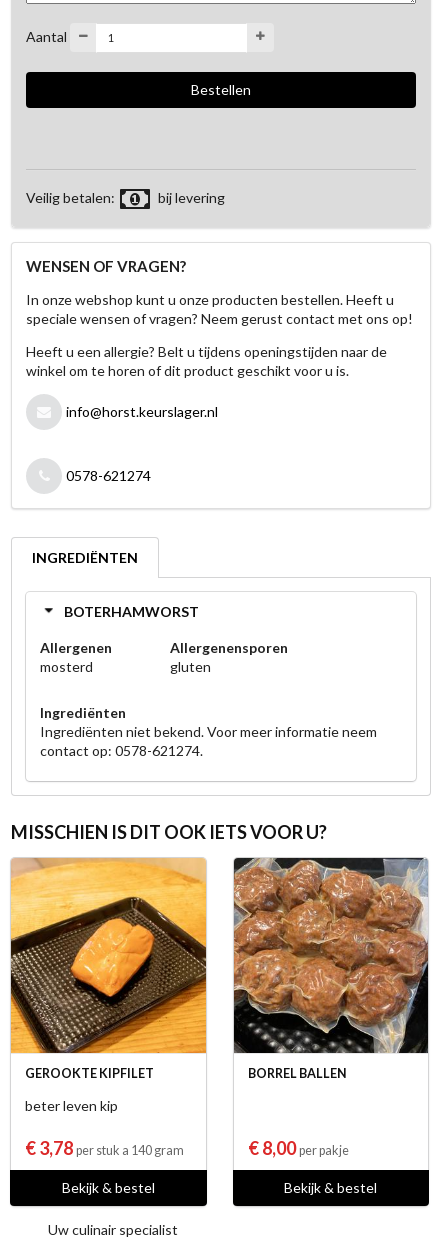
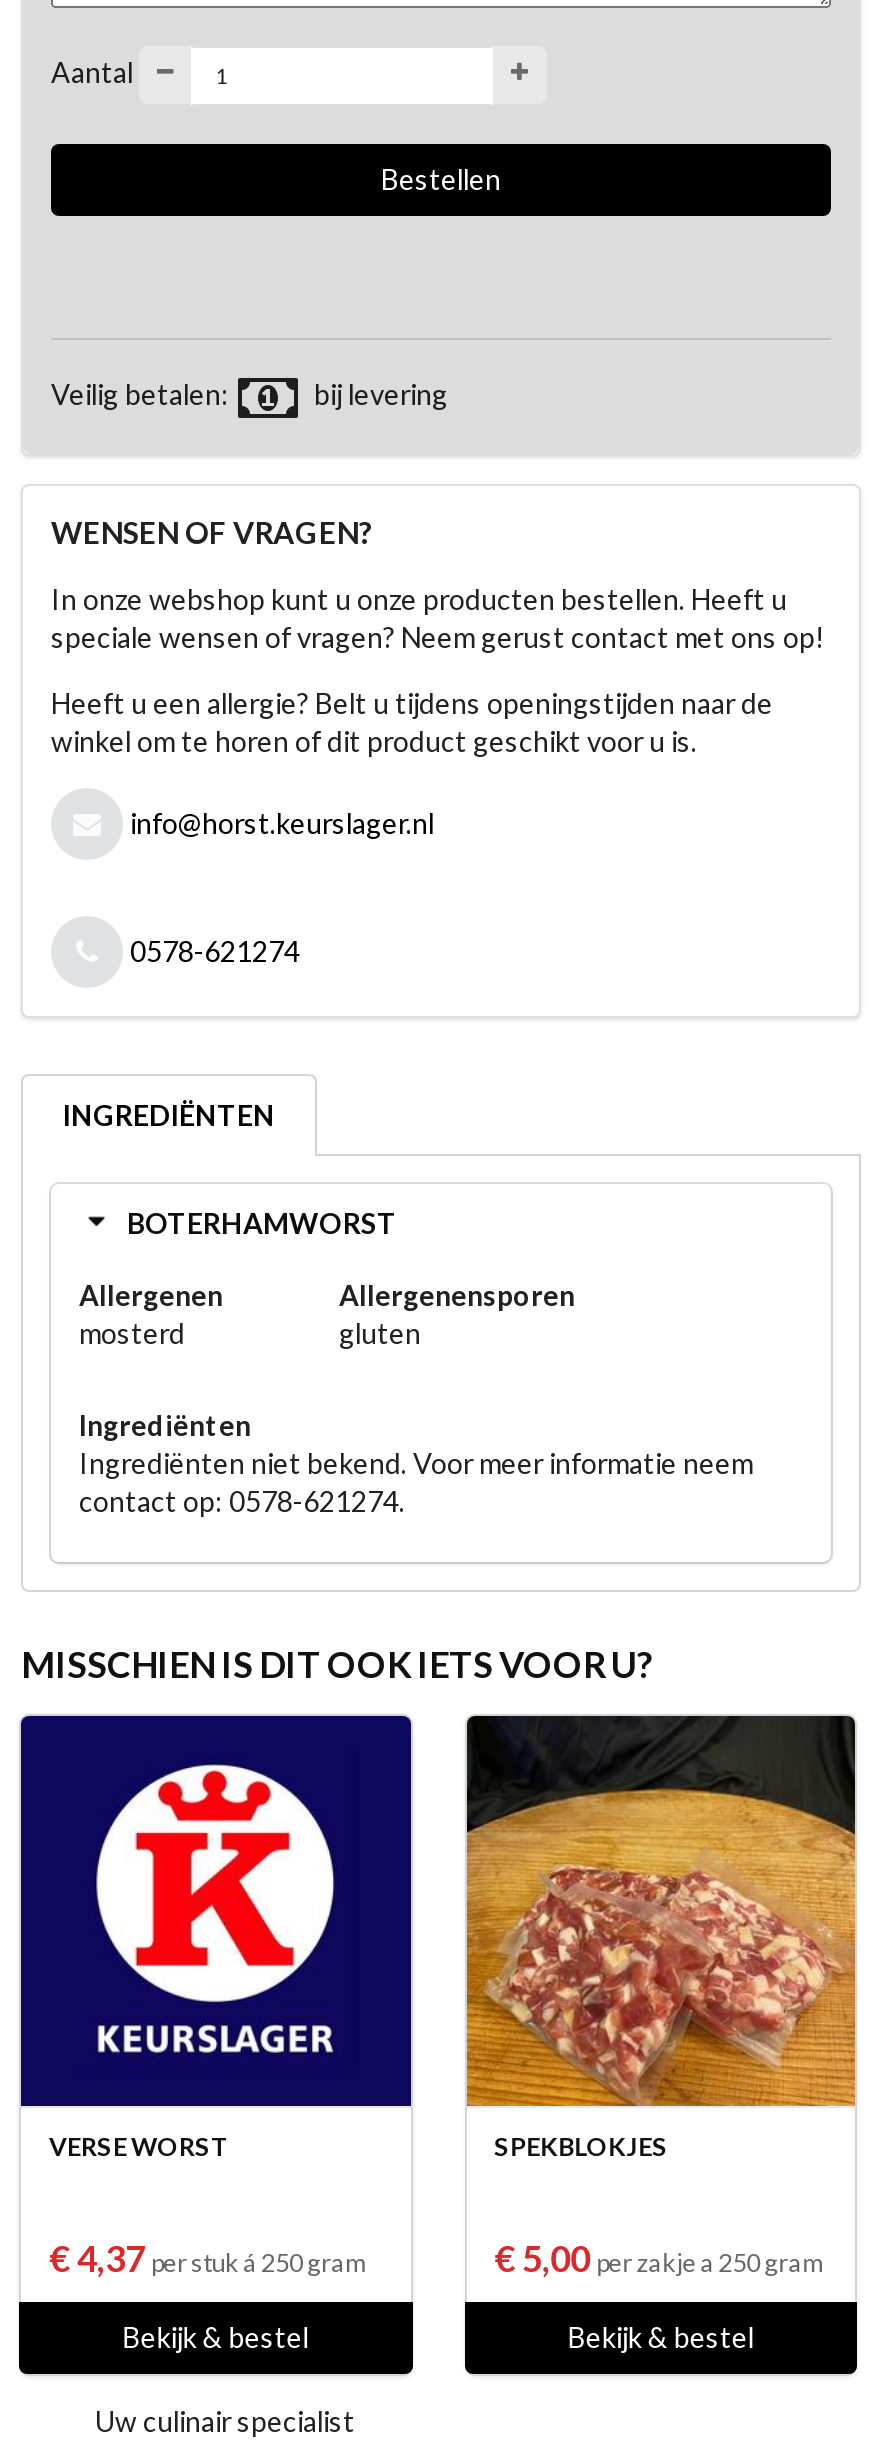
[10,857,207,1159] [image] | GEROOKTE KIPFILET | beter leven kip | € 3,78 per stuk a 140 gram -> [19,1714,413,2280] [image] | VERSE WORST | € 4,37 per stuk á 250 gram
[233,857,429,1081] [image] | BORREL BALLEN -> [465,1714,857,2162] [image] | SPEKBLOKJES
[248,1137,349,1159] € 8,00 per pakje -> [494,2236,824,2280] € 5,00 per zakje a 250 gram

